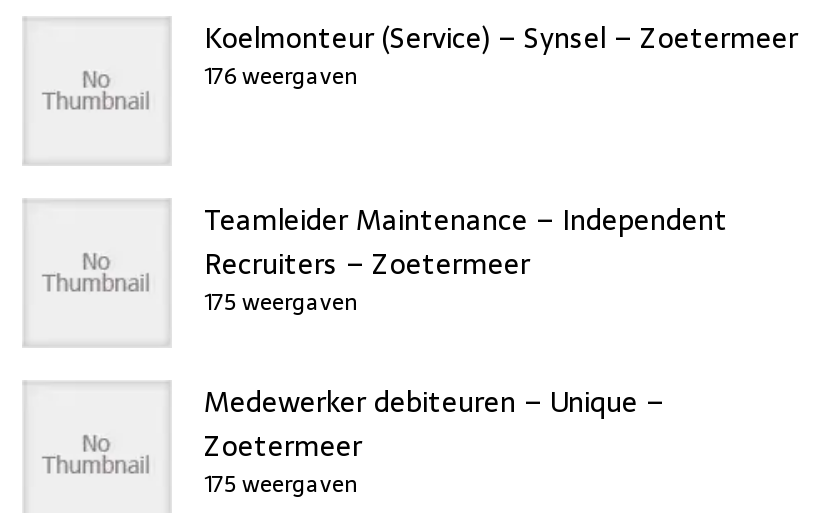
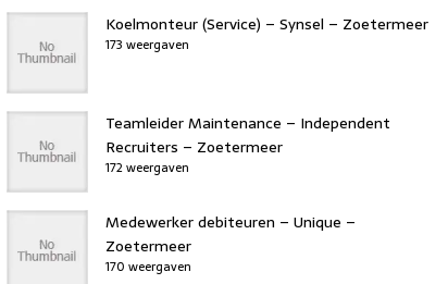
[204,58,358,94] 176 weergaven -> [105,35,189,54] 173 weergaven
[204,284,358,320] 175 weergaven -> [105,158,189,177] 172 weergaven
[204,466,358,502] 175 weergaven -> [105,257,191,276] 170 weergaven

